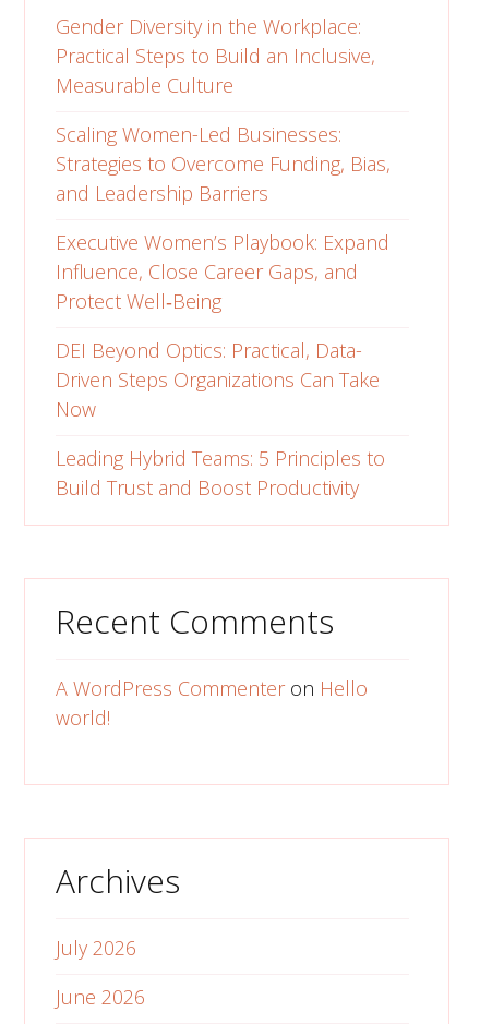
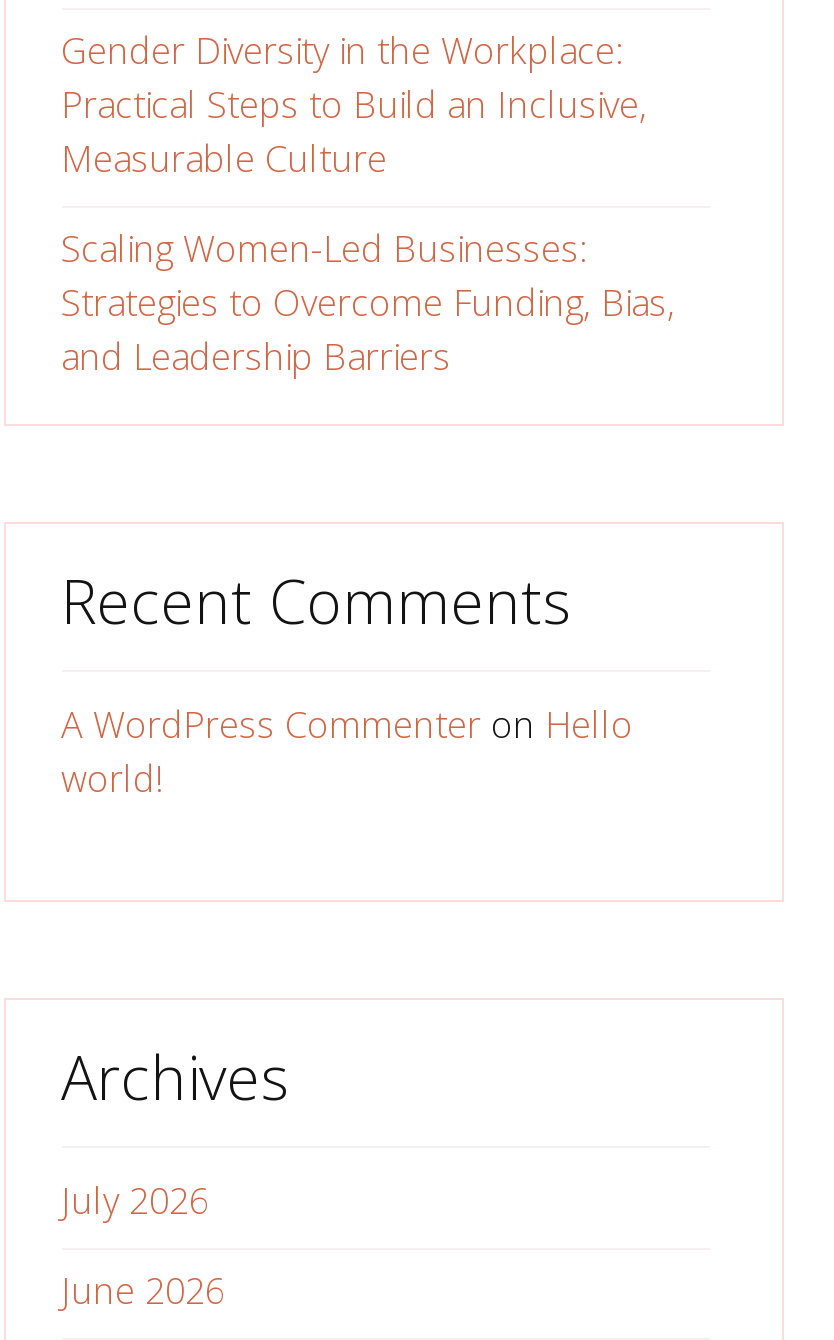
[55,229,389,501] Executive Women’s Playbook: Expand | Influence, Close Career Gaps, and | Protect Well‑Being | DEI Beyond Optics: Practical, Data- | Driven Steps Organizations Can Take | Now | Leading Hybrid Teams: 5 Principles to | Build Trust and Boost Productivity -> none

